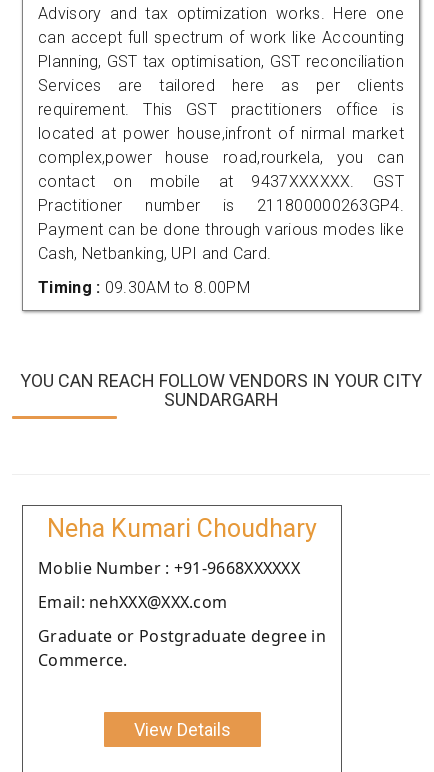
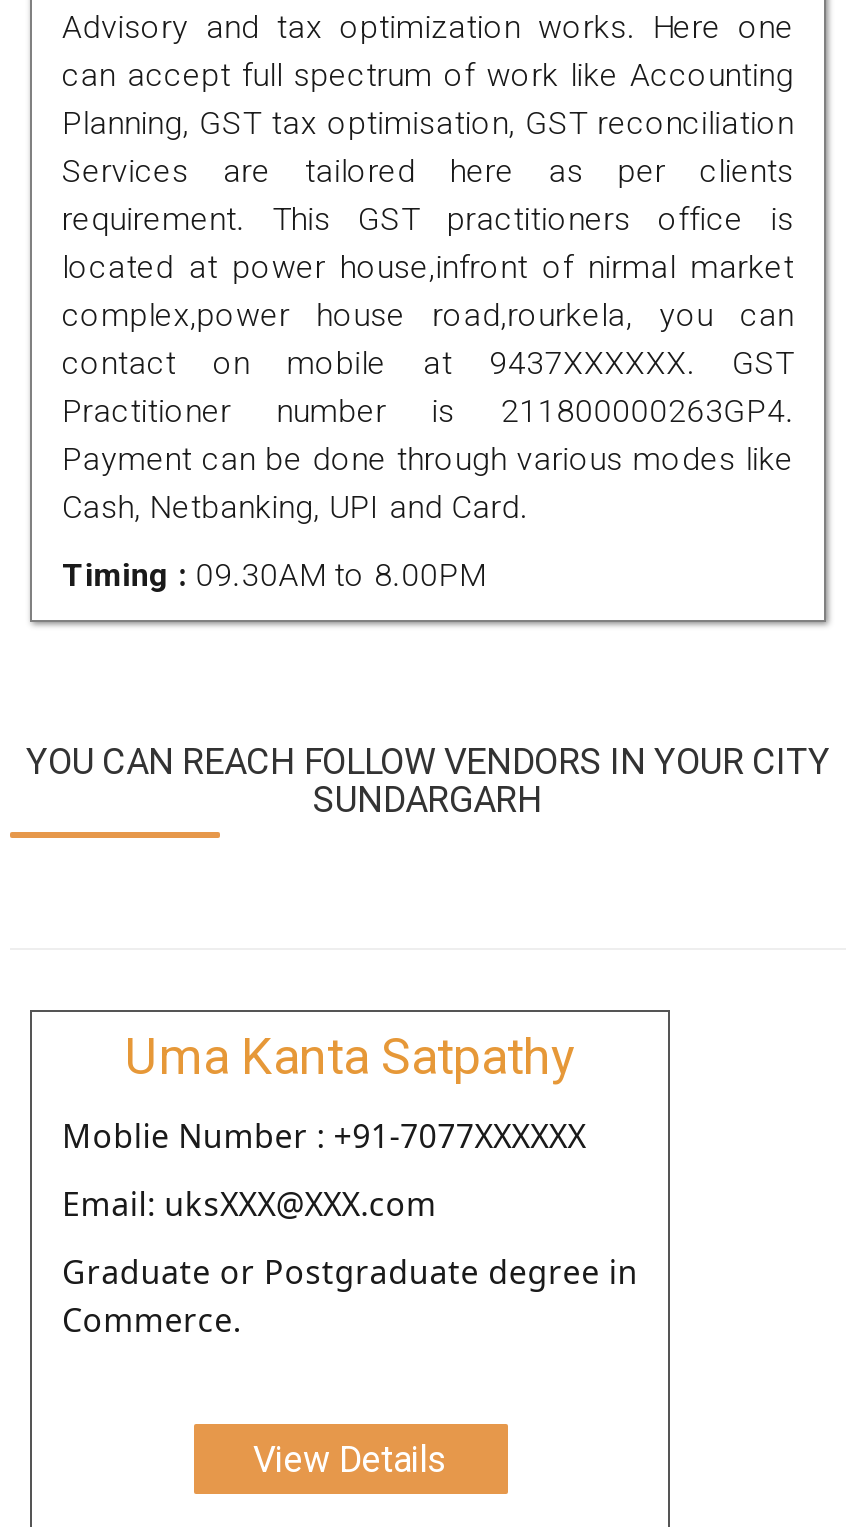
[47,514,317,543] Neha Kumari Choudhary -> [125,1028,575,1086] Uma Kanta Satpathy
[38,557,300,579] Moblie Number : +91-9668XXXXXX -> [62,1114,586,1158] Moblie Number : +91-7077XXXXXX
[38,591,227,613] Email: nehXXX@XXX.com -> [62,1182,437,1226] Email: uksXXX@XXX.com

